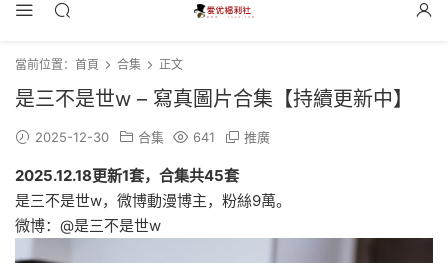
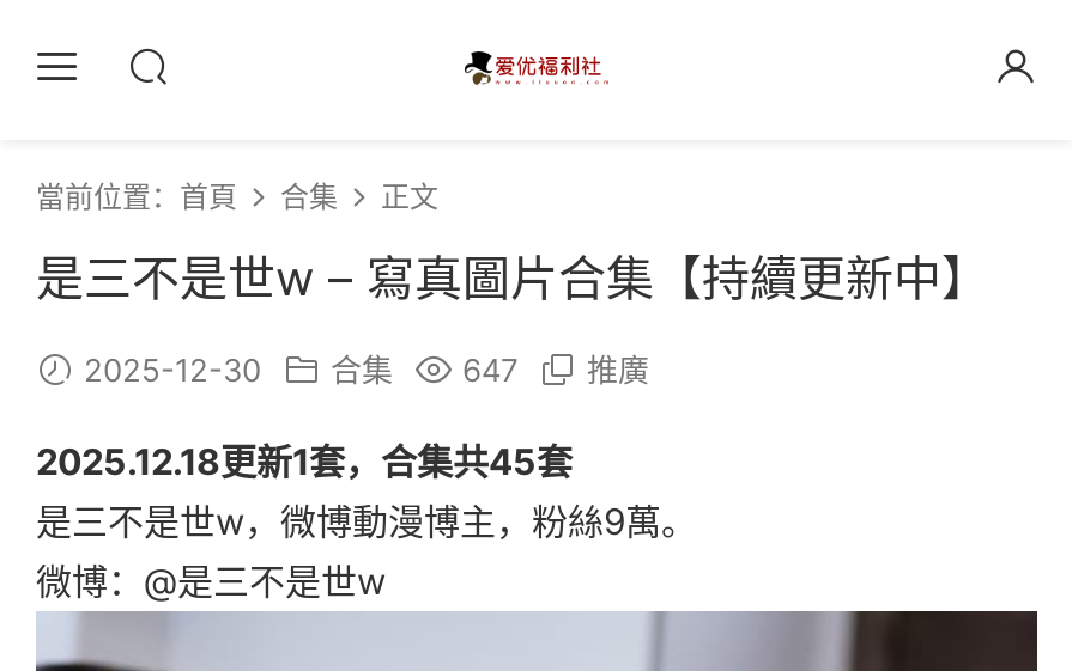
[31,129,270,145] 2025-12-30 合集 641 推廣 -> [74,350,649,389] 2025-12-30 合集 647 推廣

